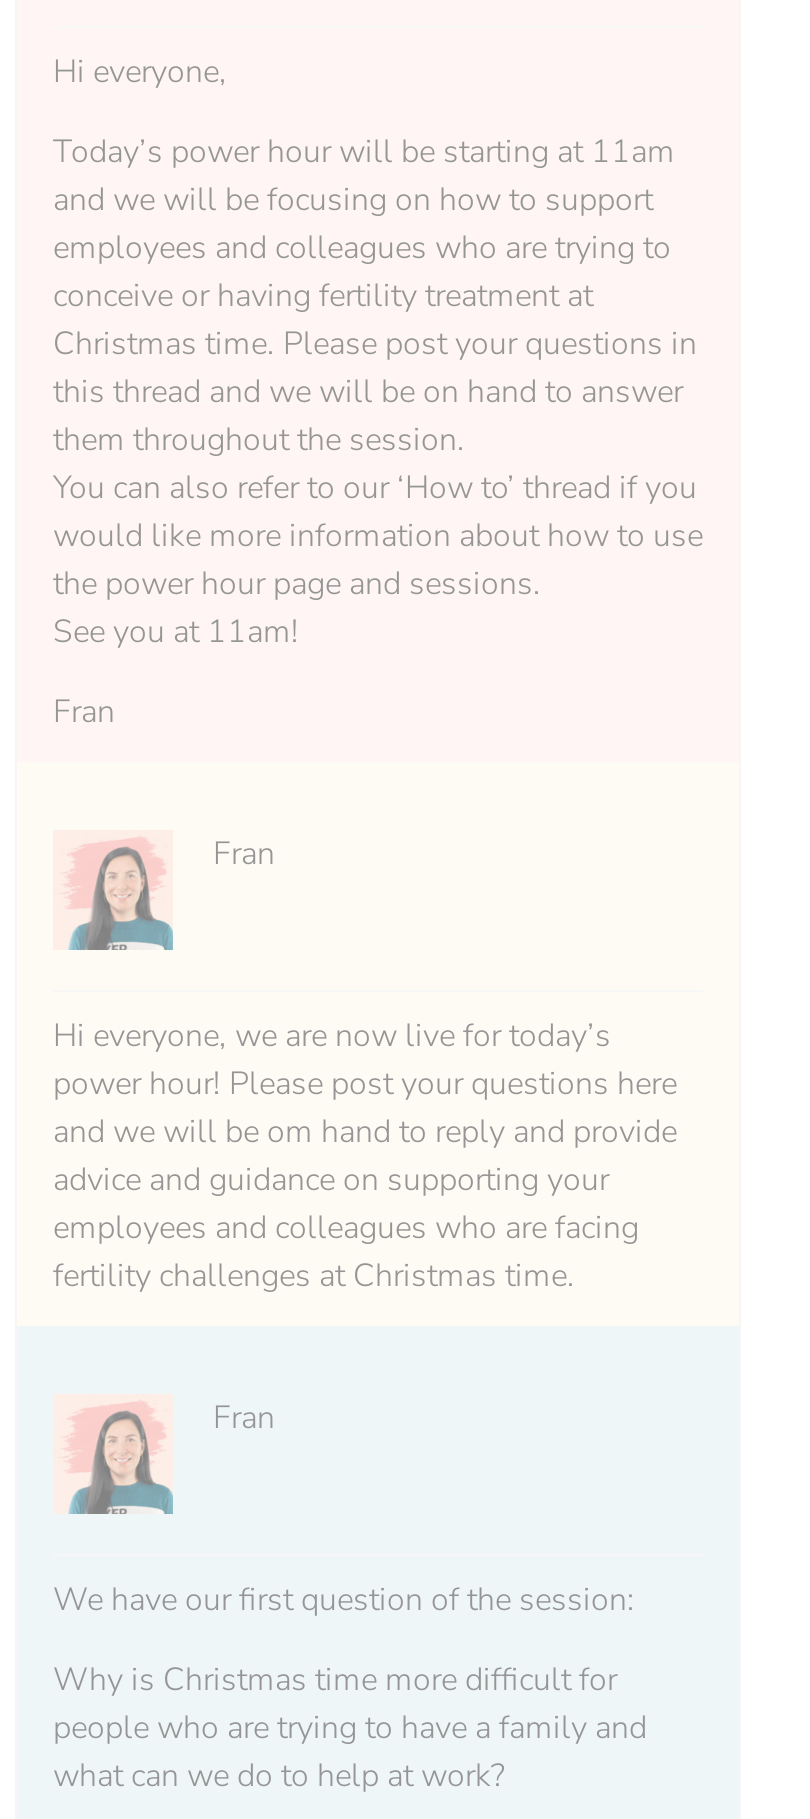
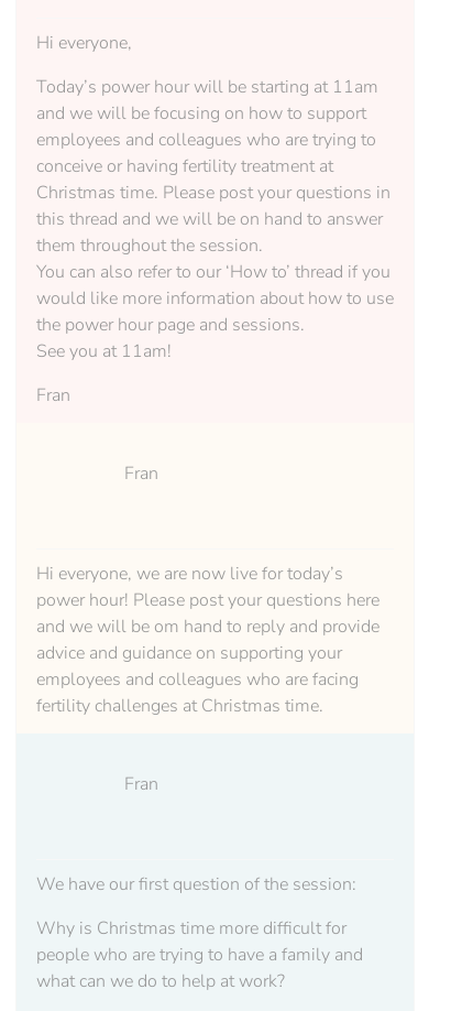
[55,832,175,952] [image] -> none
[53,1394,175,1516] [image] -> none

